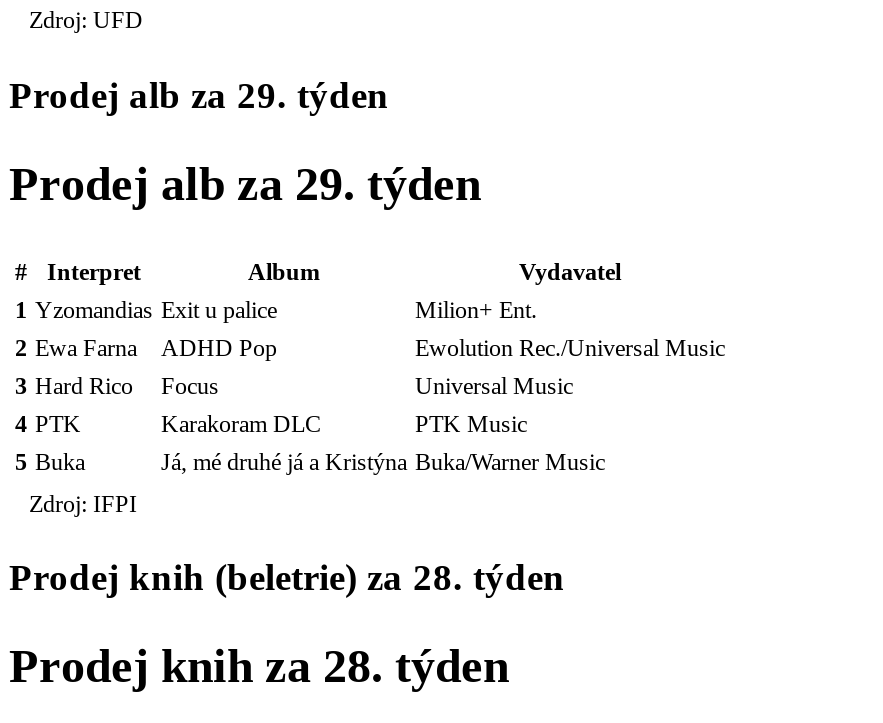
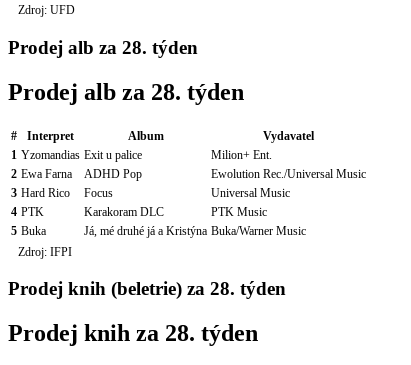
[9,74,389,116] Prodej alb za 29. týden -> [8,37,198,58] Prodej alb za 28. týden
[9,158,481,210] Prodej alb za 29. týden -> [8,79,244,105] Prodej alb za 28. týden

